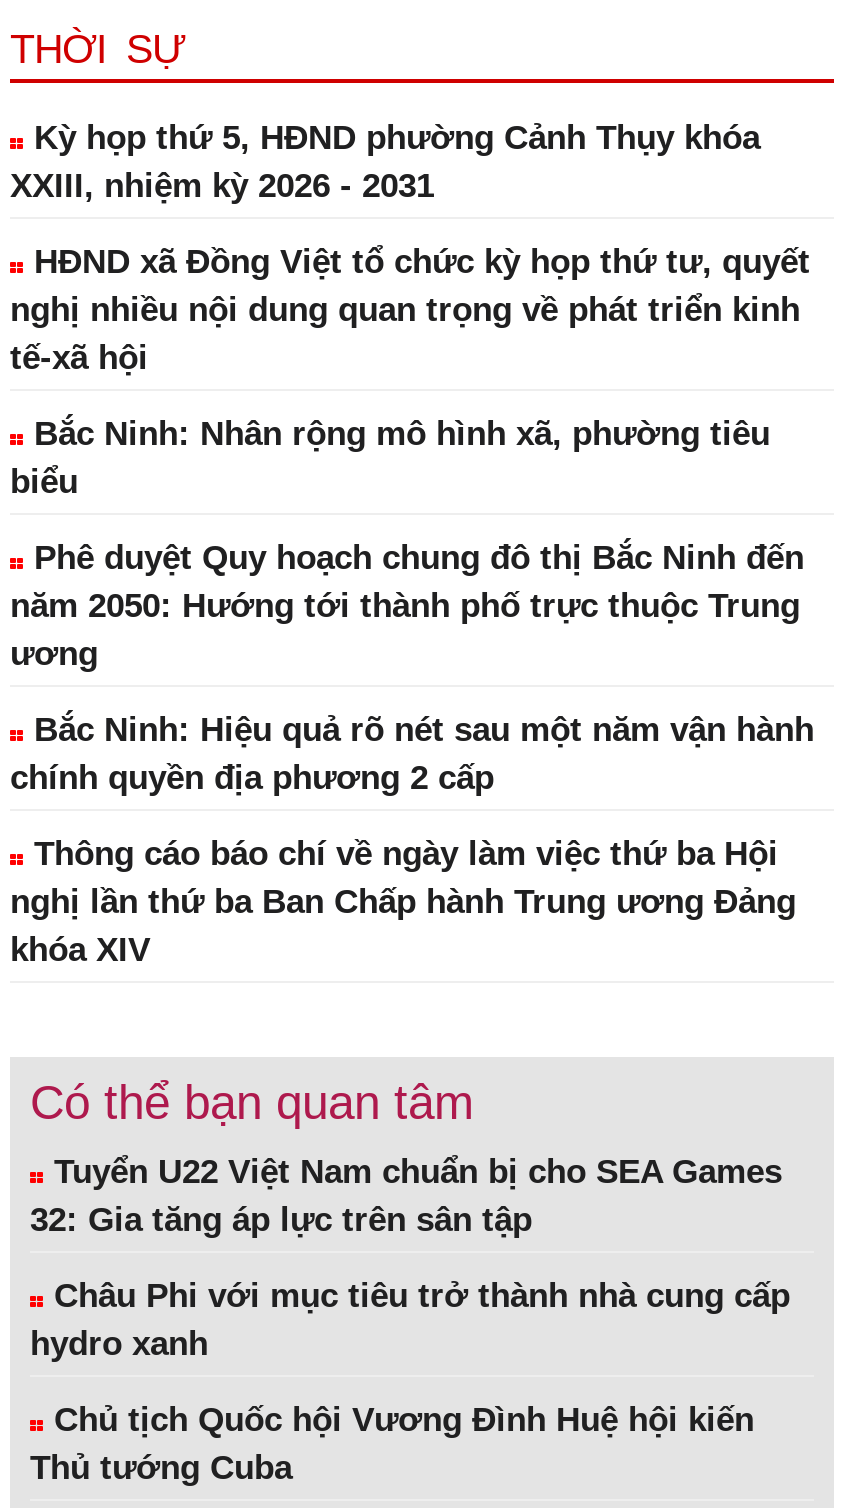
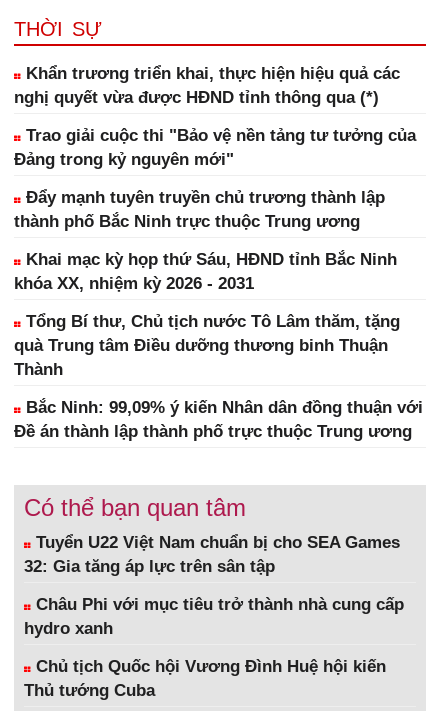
[10,120,760,206] Kỳ họp thứ 5, HĐND phường Cảnh Thụy khóa | XXIII, nhiệm kỳ 2026 - 2031 -> [14,64,400,107] Khẩn trương triển khai, thực hiện hiệu quả các | nghị quyết vừa được HĐND tỉnh thông qua (*)
[10,244,810,378] HĐND xã Đồng Việt tổ chức kỳ họp thứ tư, quyết | nghị nhiều nội dung quan trọng về phát triển kinh | tế-xã hội -> [14,126,416,169] Trao giải cuộc thi "Bảo vệ nền tảng tư tưởng của | Đảng trong kỷ nguyên mới"
[10,416,770,502] Bắc Ninh: Nhân rộng mô hình xã, phường tiêu | biểu -> [14,188,385,231] Đẩy mạnh tuyên truyền chủ trương thành lập | thành phố Bắc Ninh trực thuộc Trung ương
[10,540,804,674] Phê duyệt Quy hoạch chung đô thị Bắc Ninh đến | năm 2050: Hướng tới thành phố trực thuộc Trung | ương -> [14,250,397,293] Khai mạc kỳ họp thứ Sáu, HĐND tỉnh Bắc Ninh | khóa XX, nhiệm kỳ 2026 - 2031
[10,712,814,798] Bắc Ninh: Hiệu quả rõ nét sau một năm vận hành | chính quyền địa phương 2 cấp -> [14,312,400,379] Tổng Bí thư, Chủ tịch nước Tô Lâm thăm, tặng | quà Trung tâm Điều dưỡng thương binh Thuận | Thành
[10,836,796,970] Thông cáo báo chí về ngày làm việc thứ ba Hội | nghị lần thứ ba Ban Chấp hành Trung ương Đảng | khóa XIV -> [14,398,423,441] Bắc Ninh: 99,09% ý kiến Nhân dân đồng thuận với | Đề án thành lập thành phố trực thuộc Trung ương

